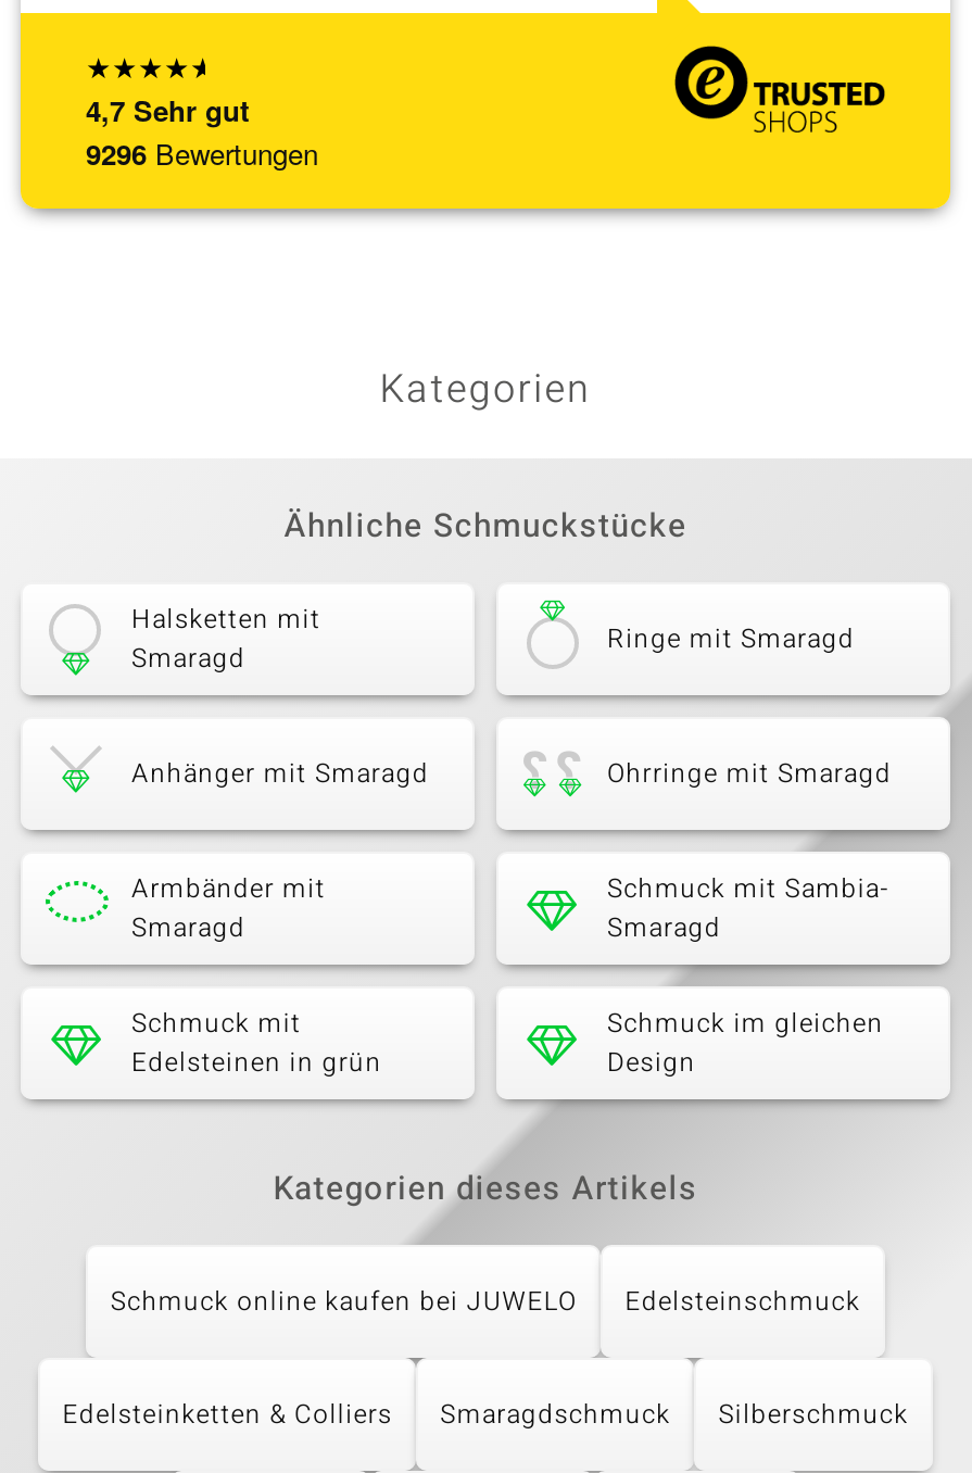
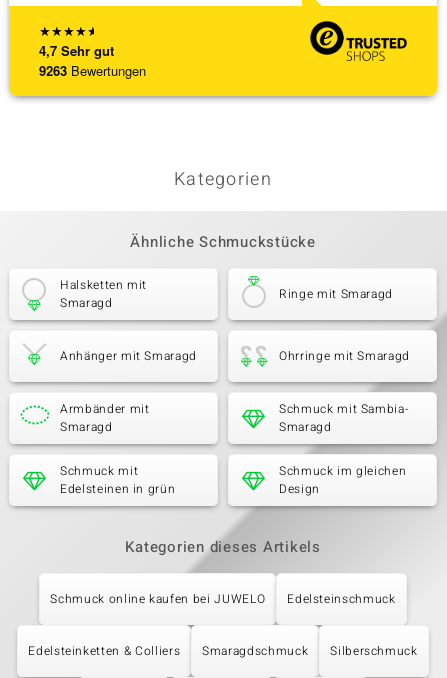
[86,133,318,174] 9296 Bewertungen -> [39,61,146,80] 9263 Bewertungen

